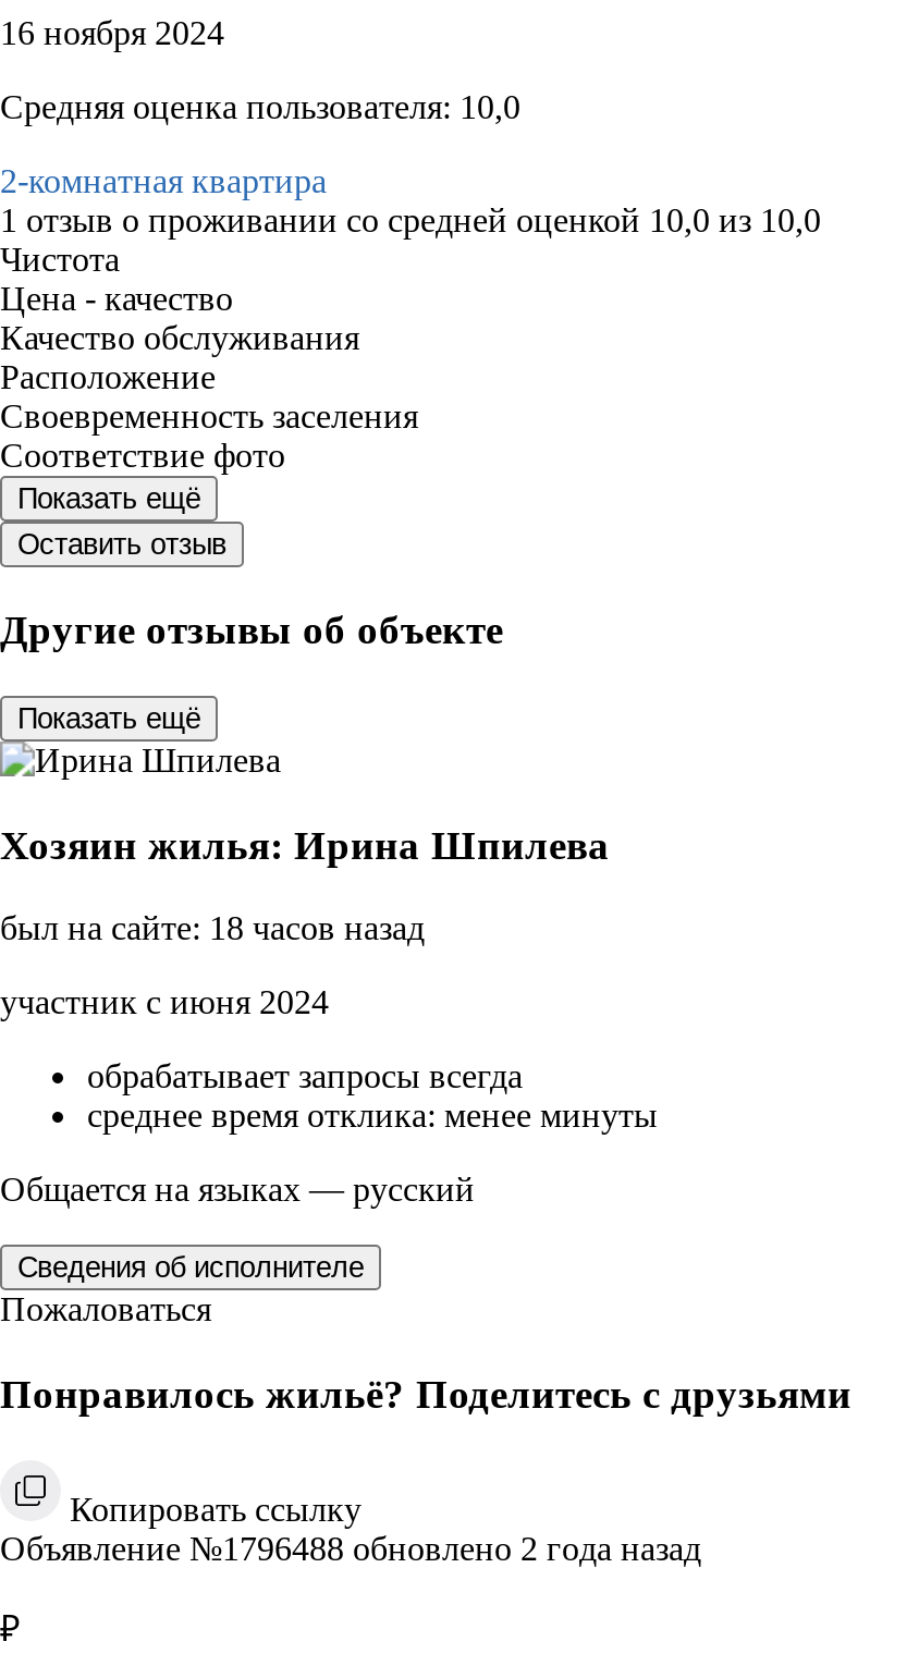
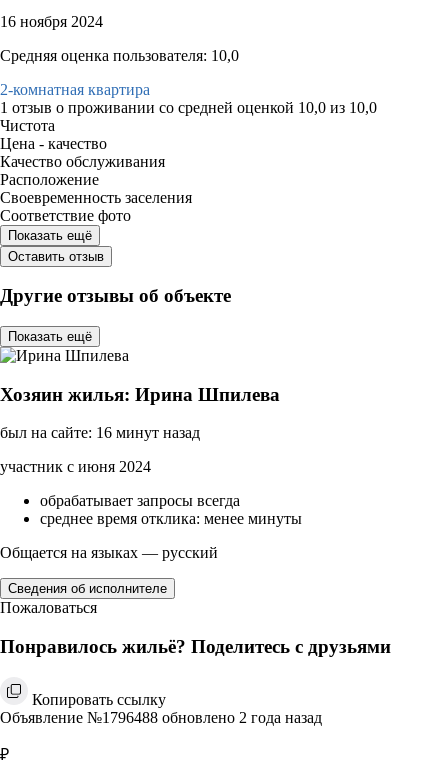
[0,910,425,947] был на сайте: 18 часов назад -> [0,424,200,441] был на сайте: 16 минут назад

